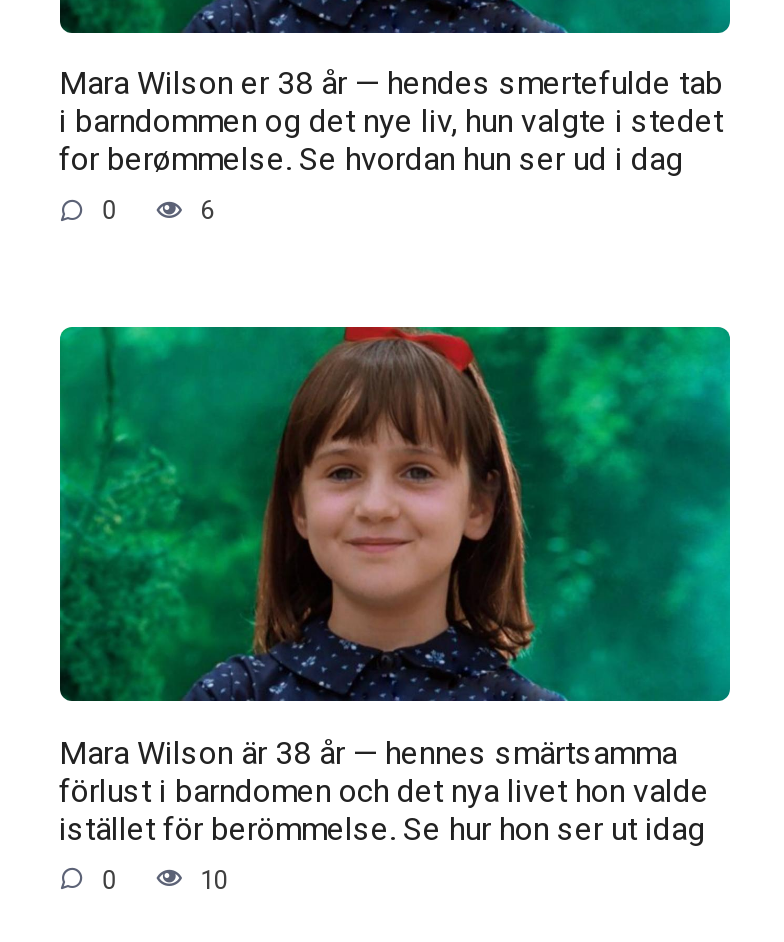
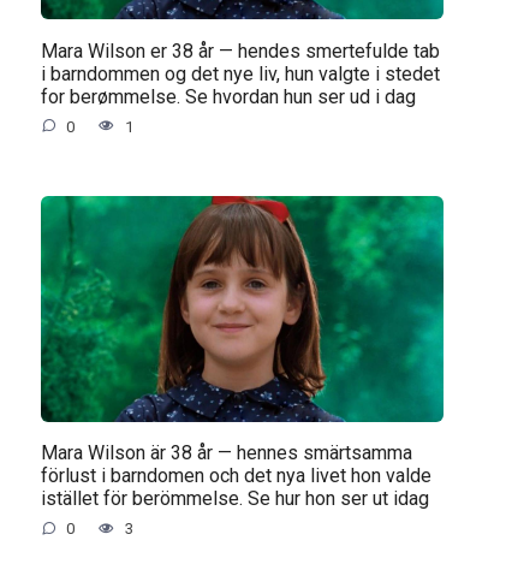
[200,195,214,225] 6 -> [125,117,133,135] 1
[200,864,228,894] 10 -> [125,520,133,538] 3

